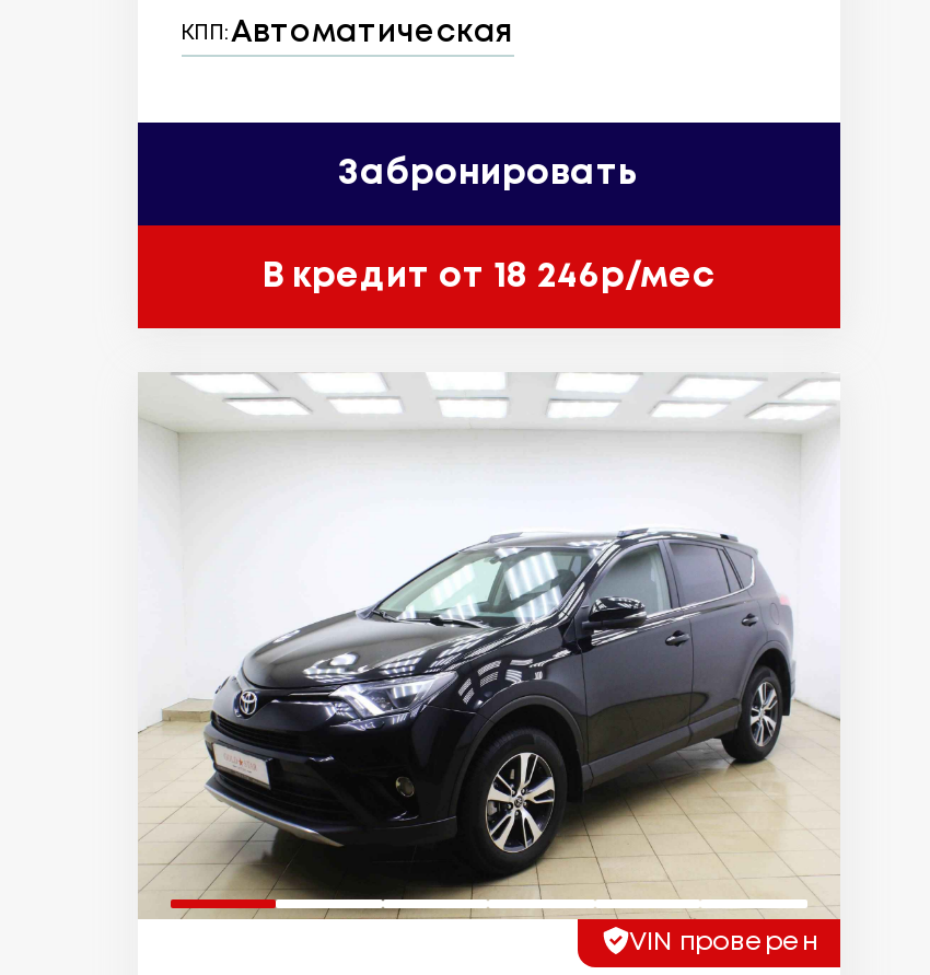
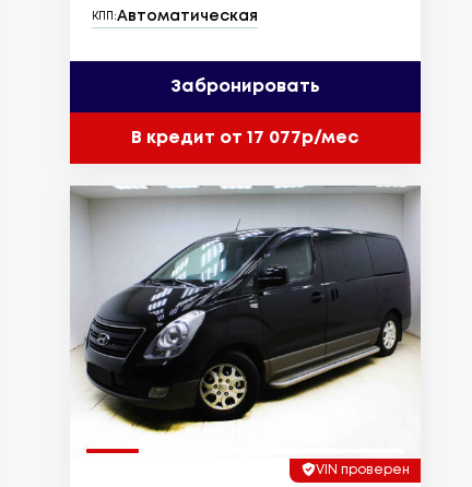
[261,260,714,293] В кредит от 18 246р/мес -> [131,130,358,146] В кредит от 17 077р/мес
[138,372,840,921] [image] -> [70,186,422,459] [image]

